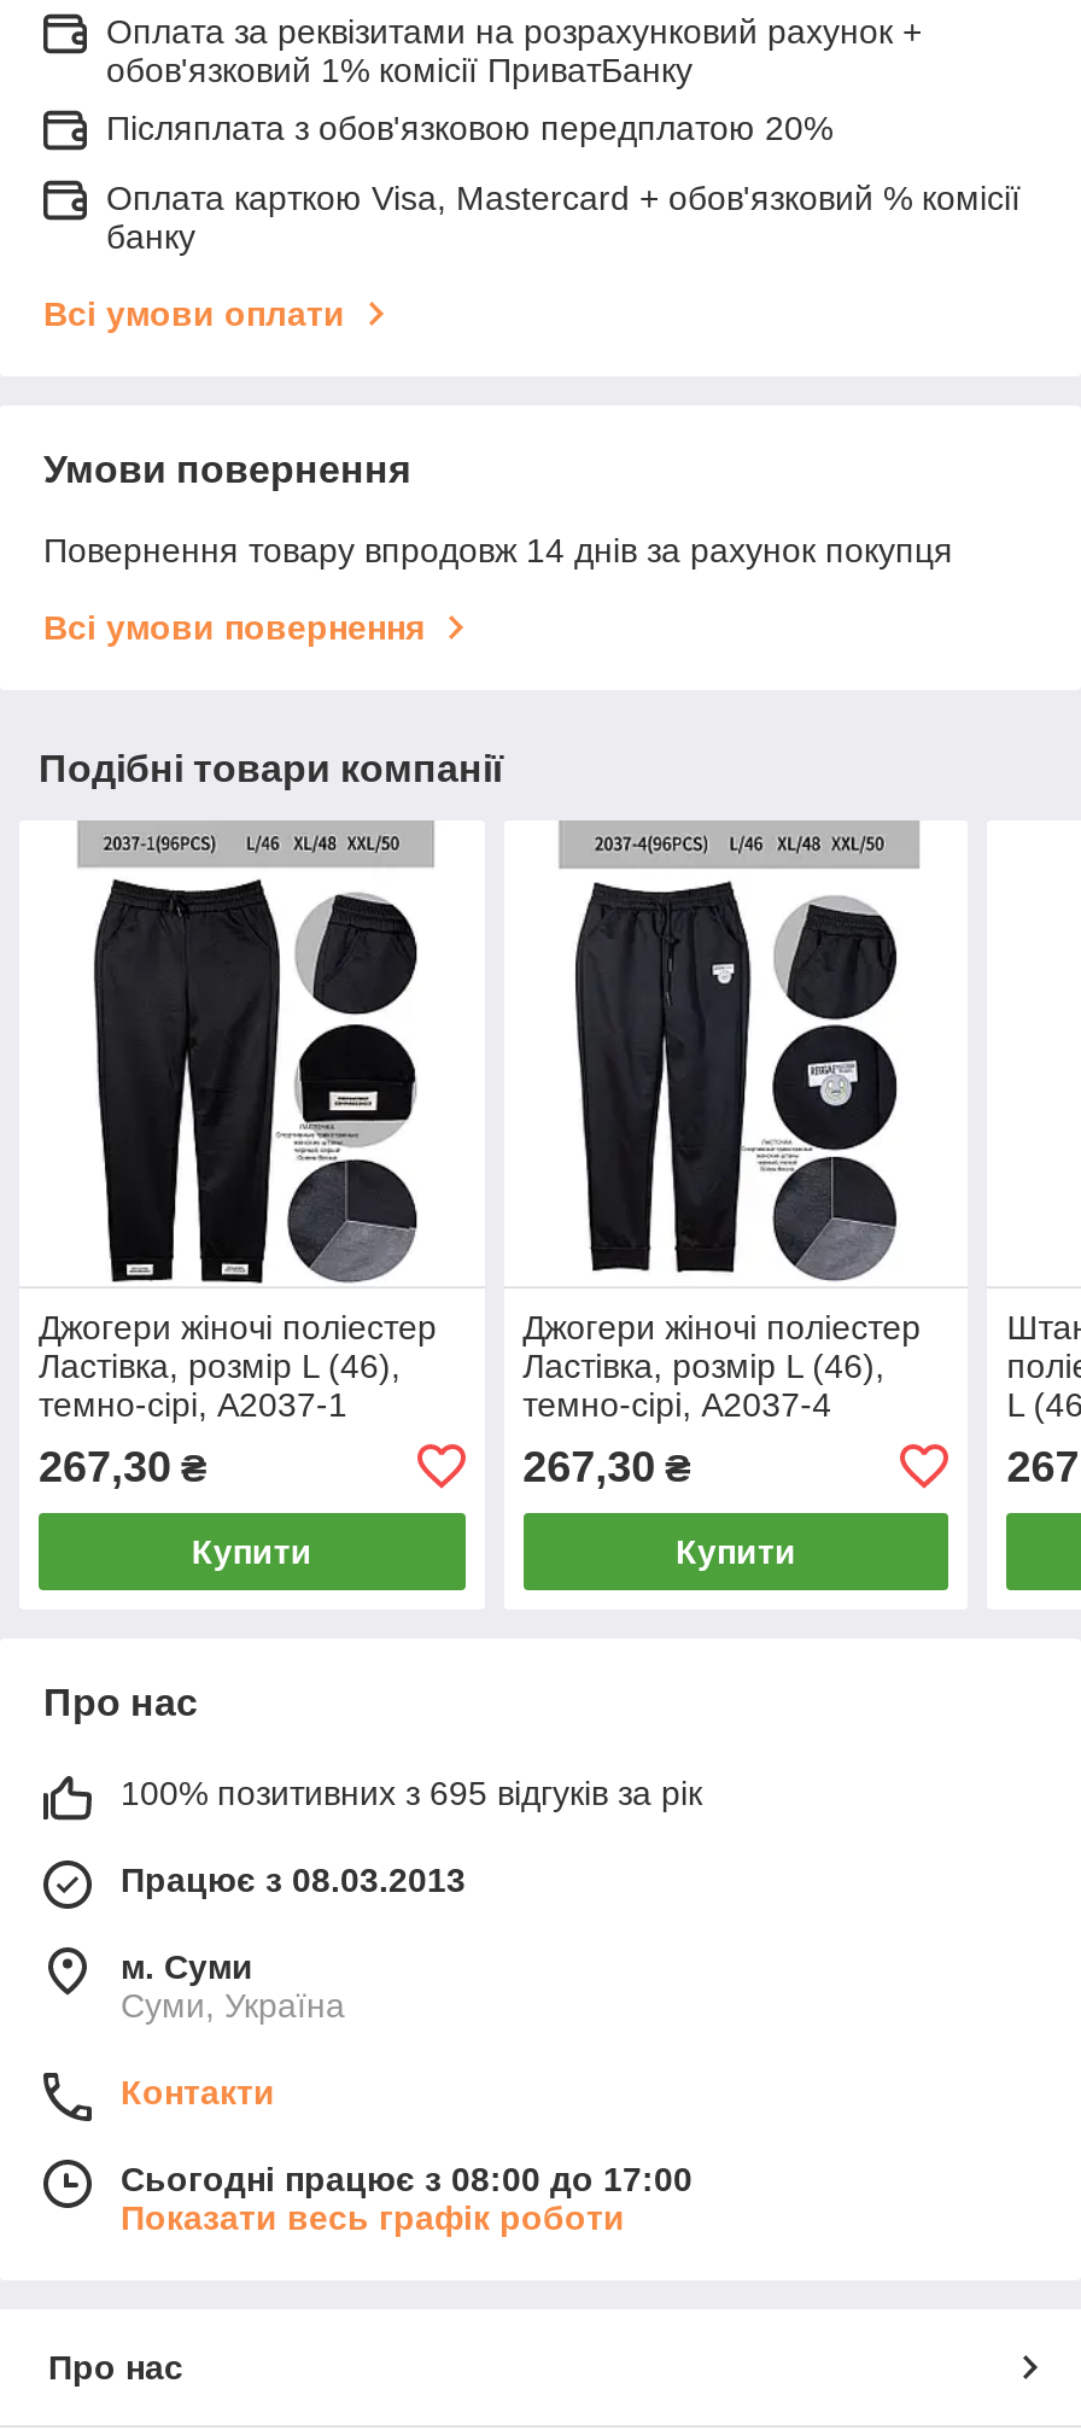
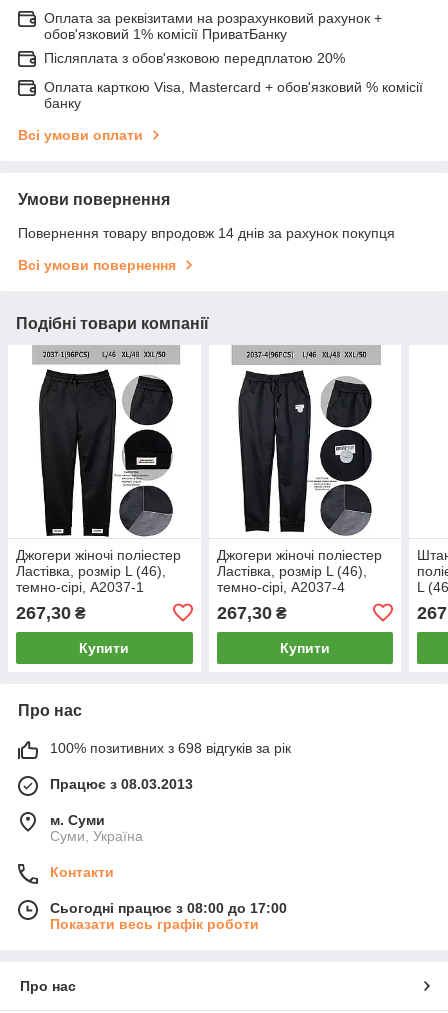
[121,1773,702,1812] 100% позитивних з 695 відгуків за рік -> [50,740,291,756] 100% позитивних з 698 відгуків за рік

